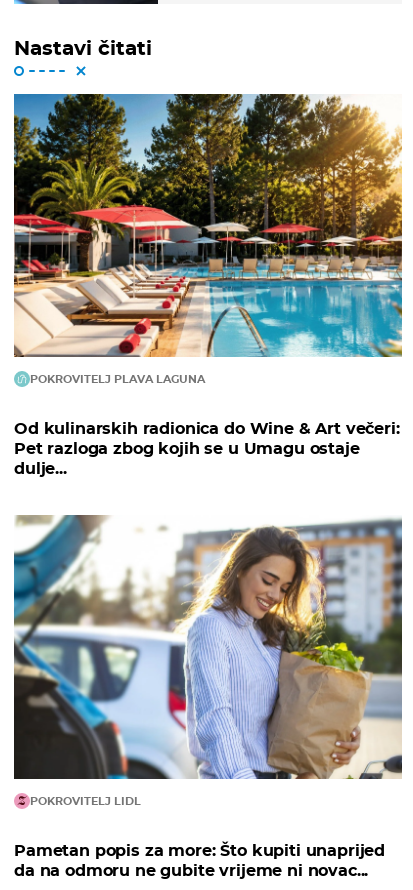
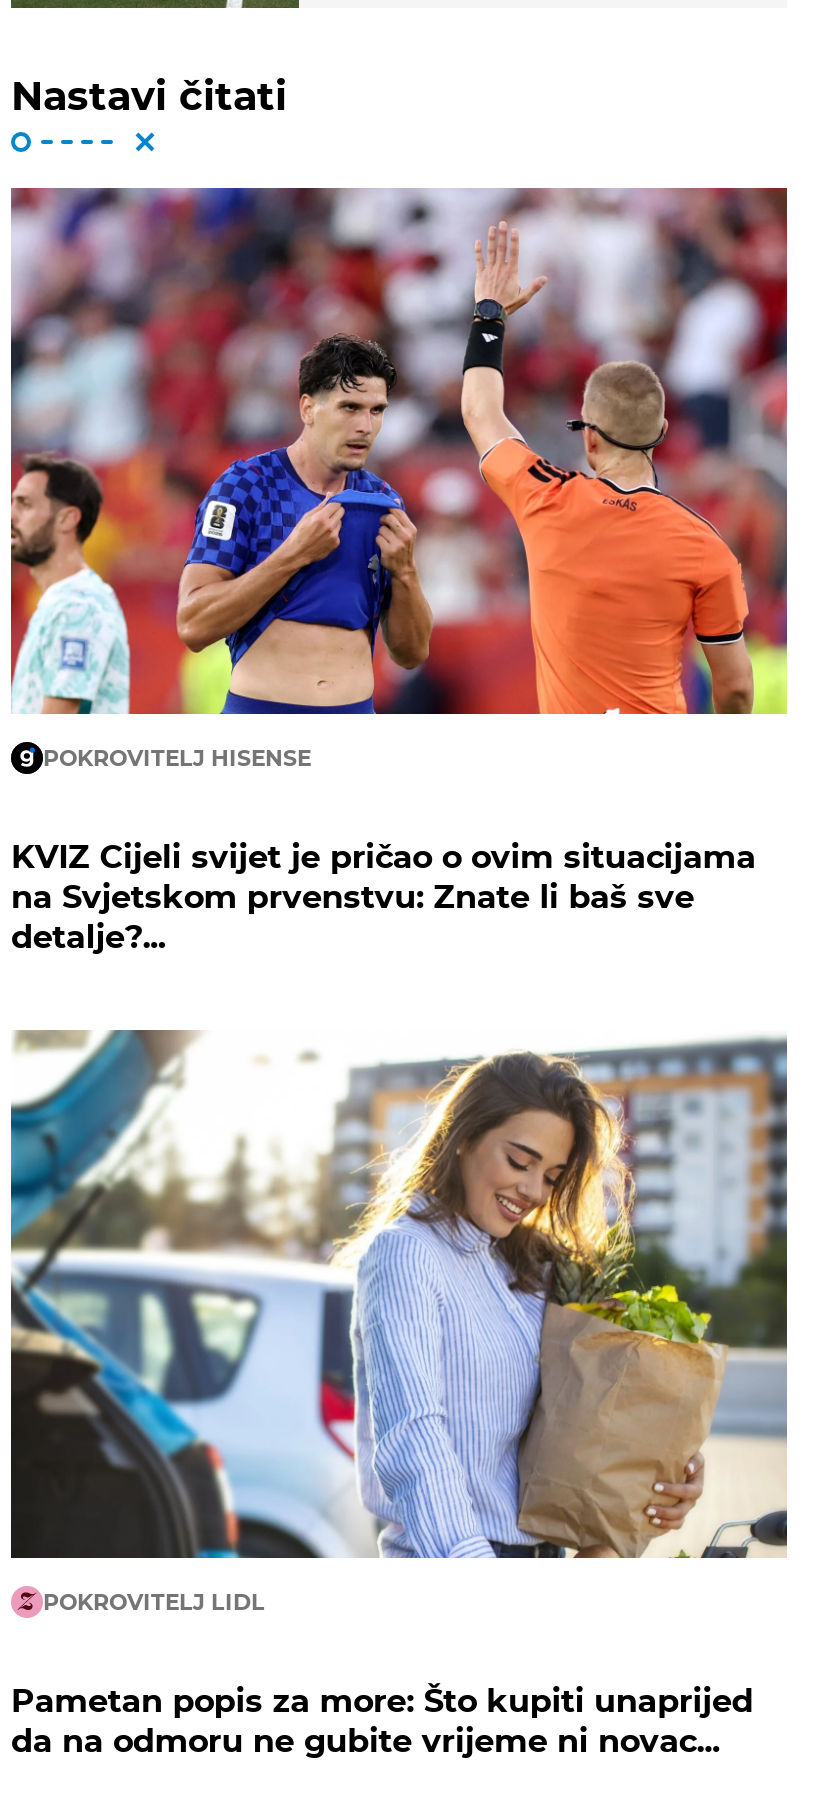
[13,93,403,386] [image] | POKROVITELJ PLAVA LAGUNA -> [9,186,789,773] [image] | POKROVITELJ HISENSE
[14,419,400,478] Od kulinarskih radionica do Wine & Art večeri: | Pet razloga zbog kojih se u Umagu ostaje | dulje... -> [11,839,756,957] KVIZ Cijeli svijet je pričao o ovim situacijama | na Svjetskom prvenstvu: Znate li baš sve | detalje?...

